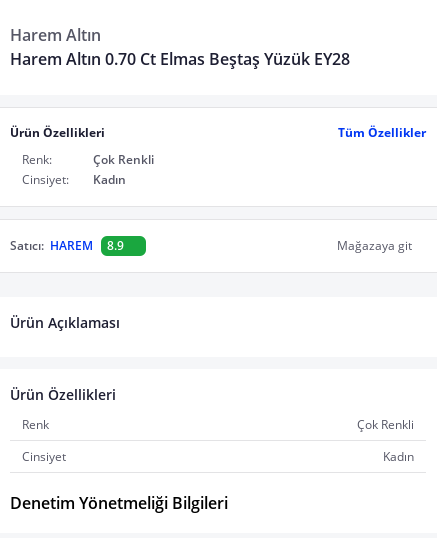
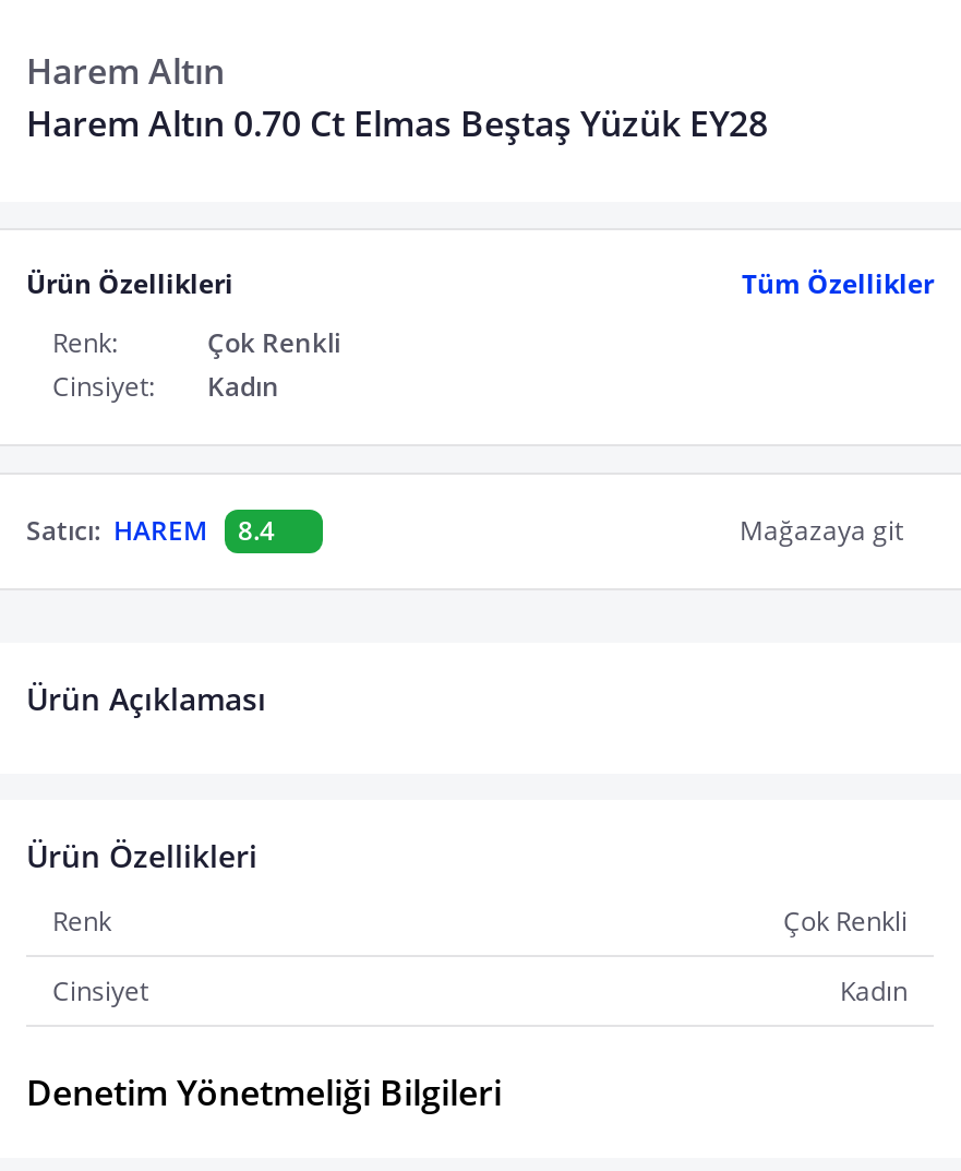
[10,237,124,254] Satıcı: HAREM 8.9 -> [26,512,275,549] Satıcı: HAREM 8.4

